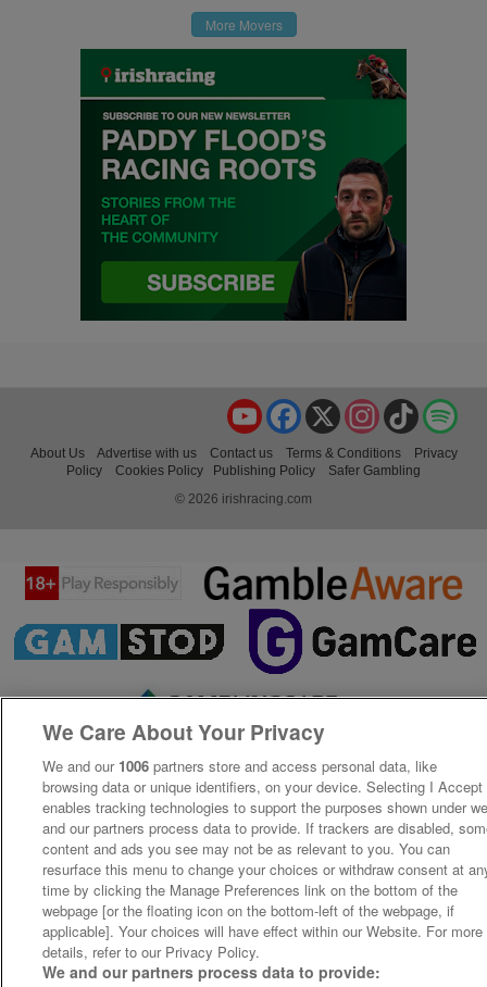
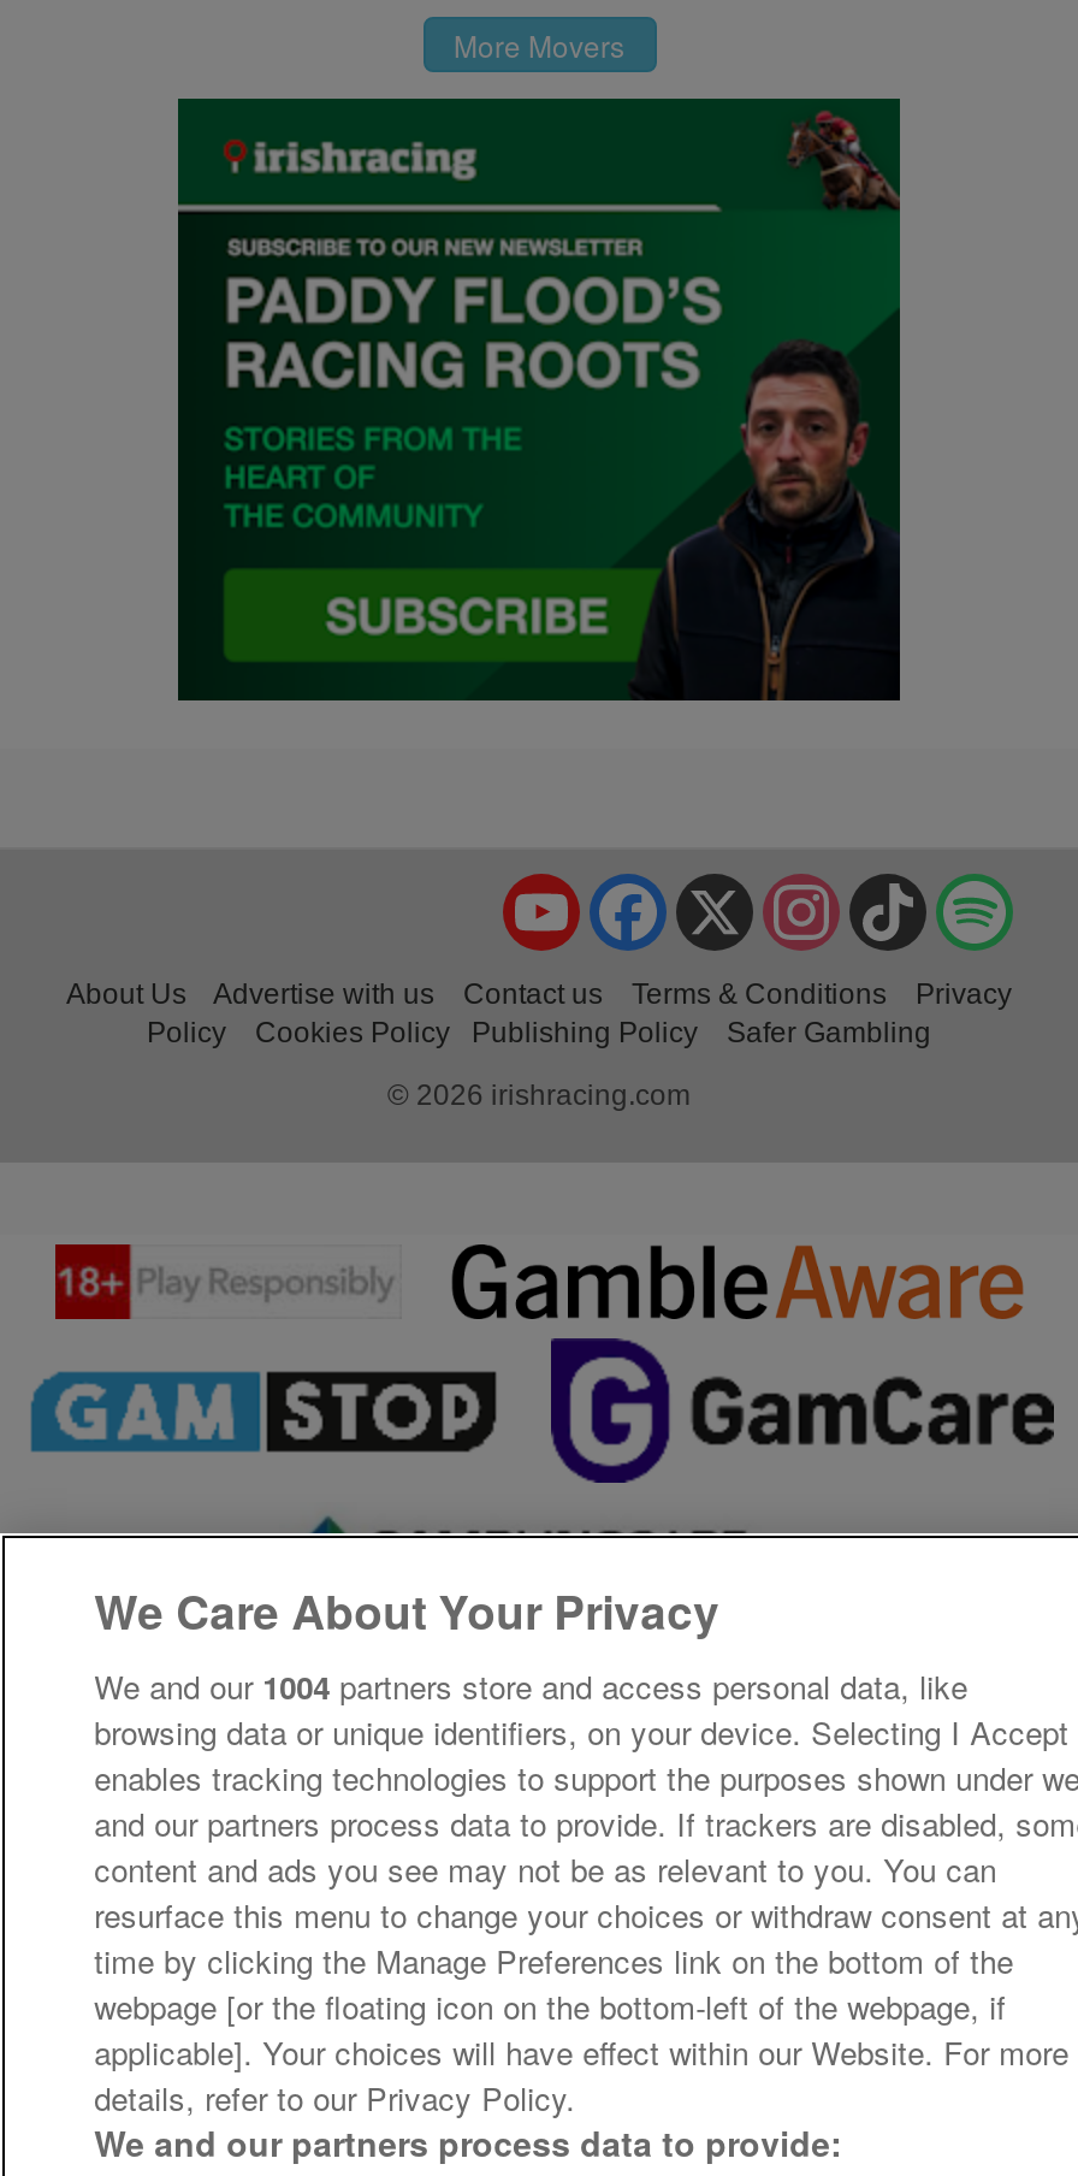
[43,755,437,776] We and our 1006 partners store and access personal data, like -> [94,1663,968,1709] We and our 1004 partners store and access personal data, like

